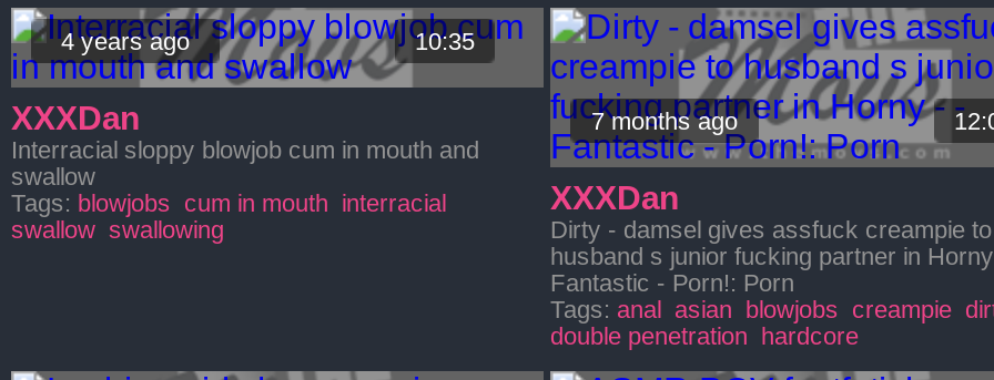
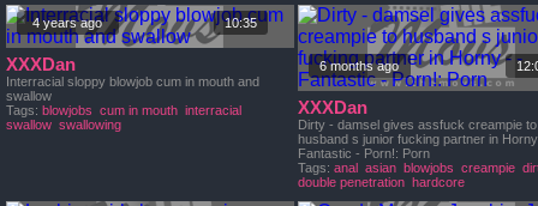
[591,107,738,134] 7 months ago -> [320,59,399,73] 6 months ago

